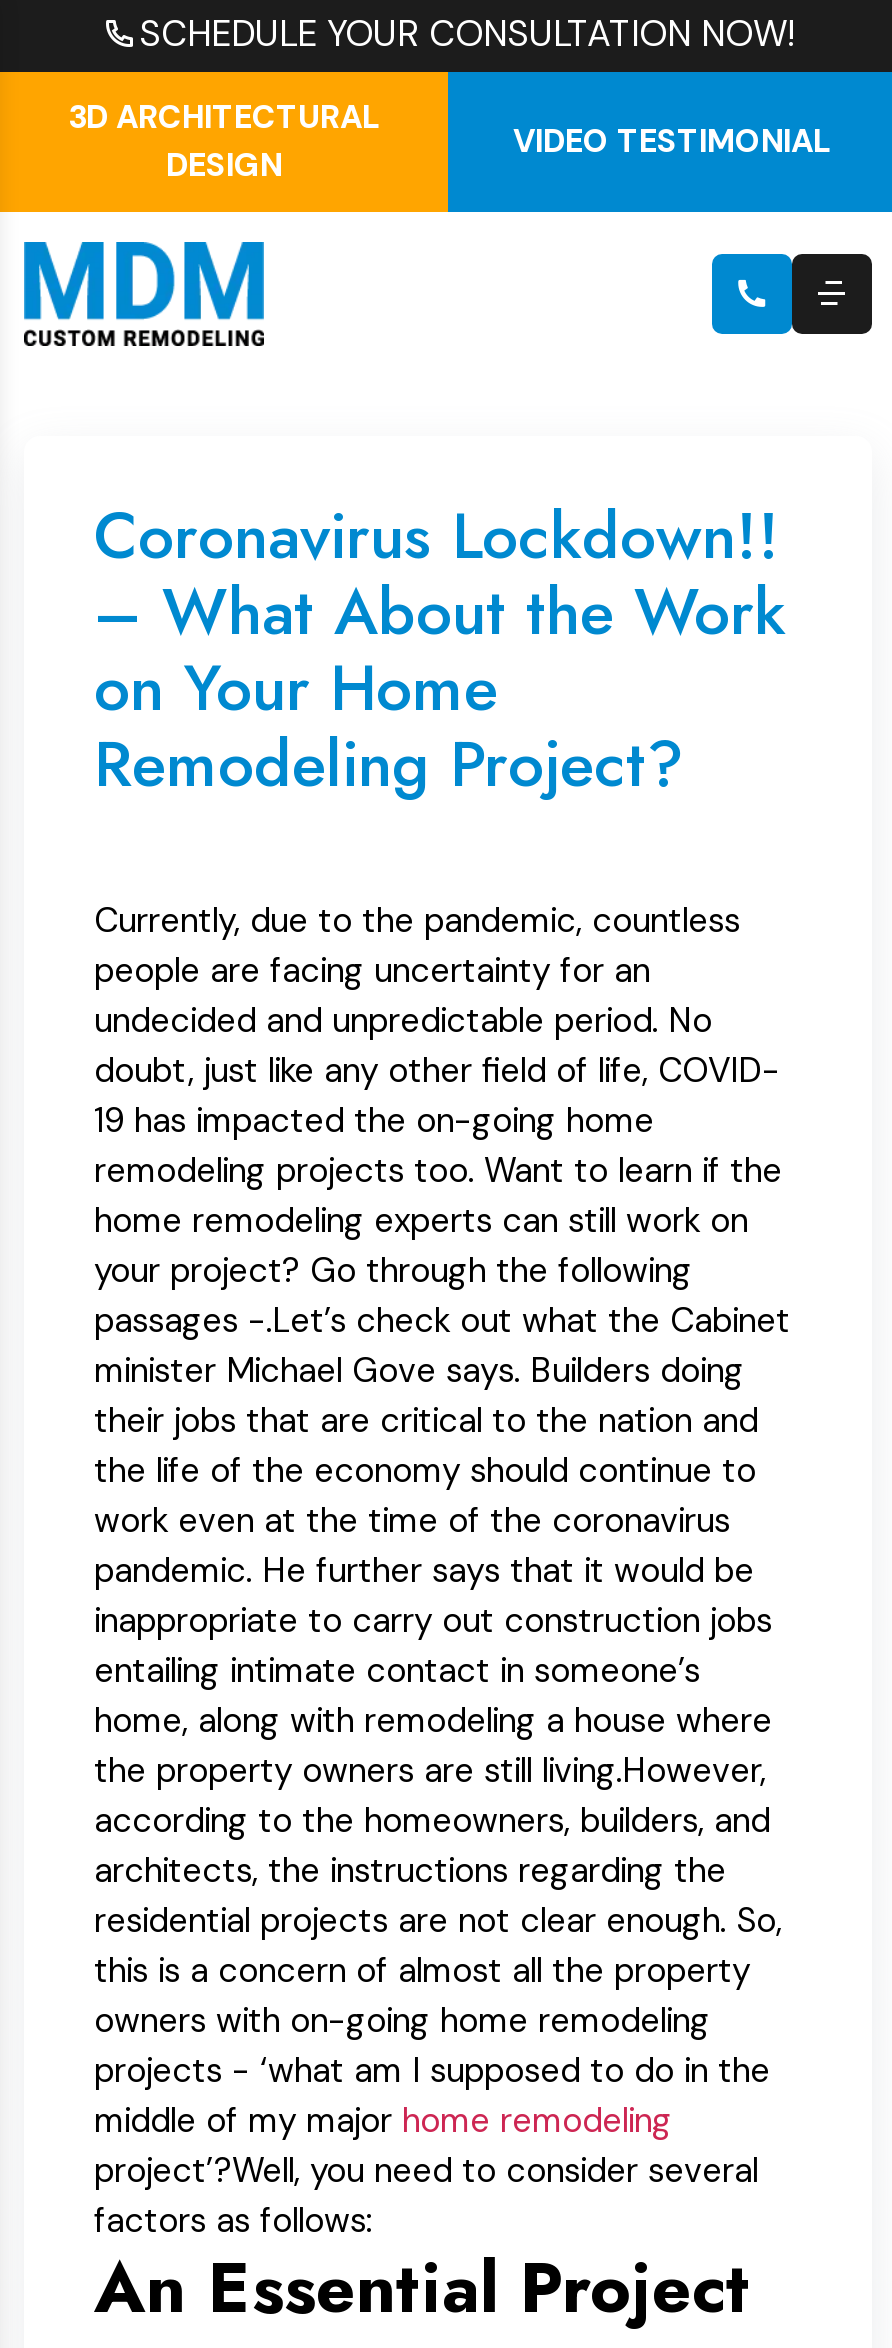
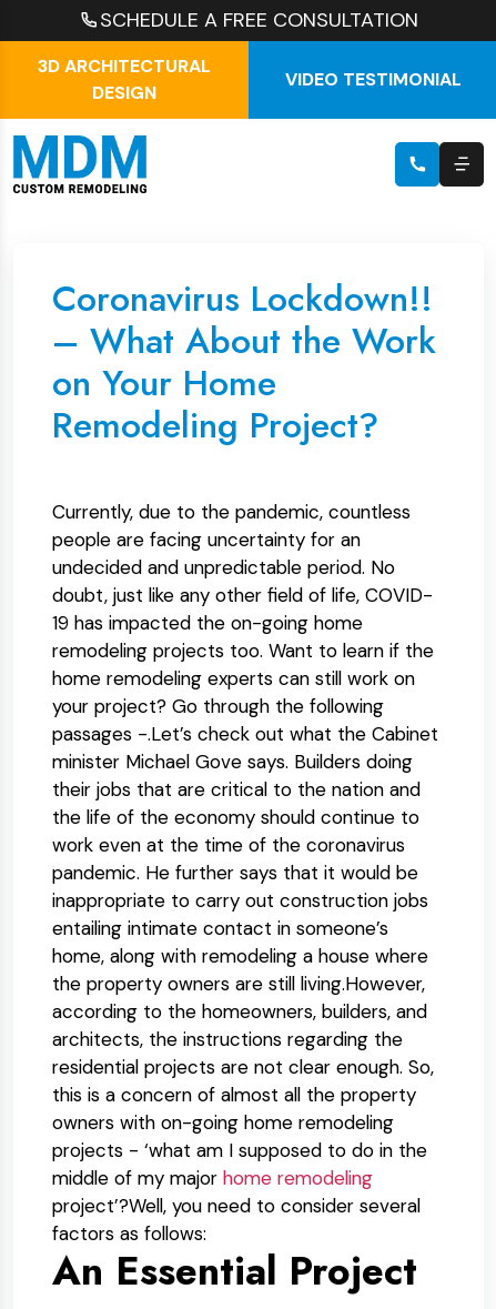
[139,10,795,58] SCHEDULE YOUR CONSULTATION NOW! -> [100,7,418,33] SCHEDULE A FREE CONSULTATION

